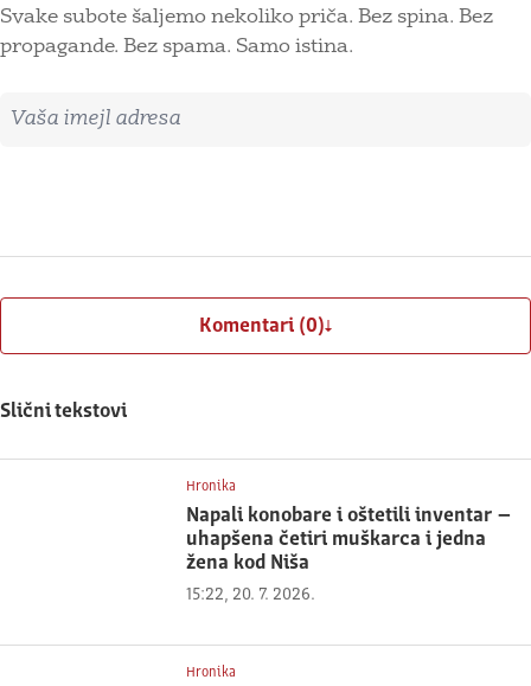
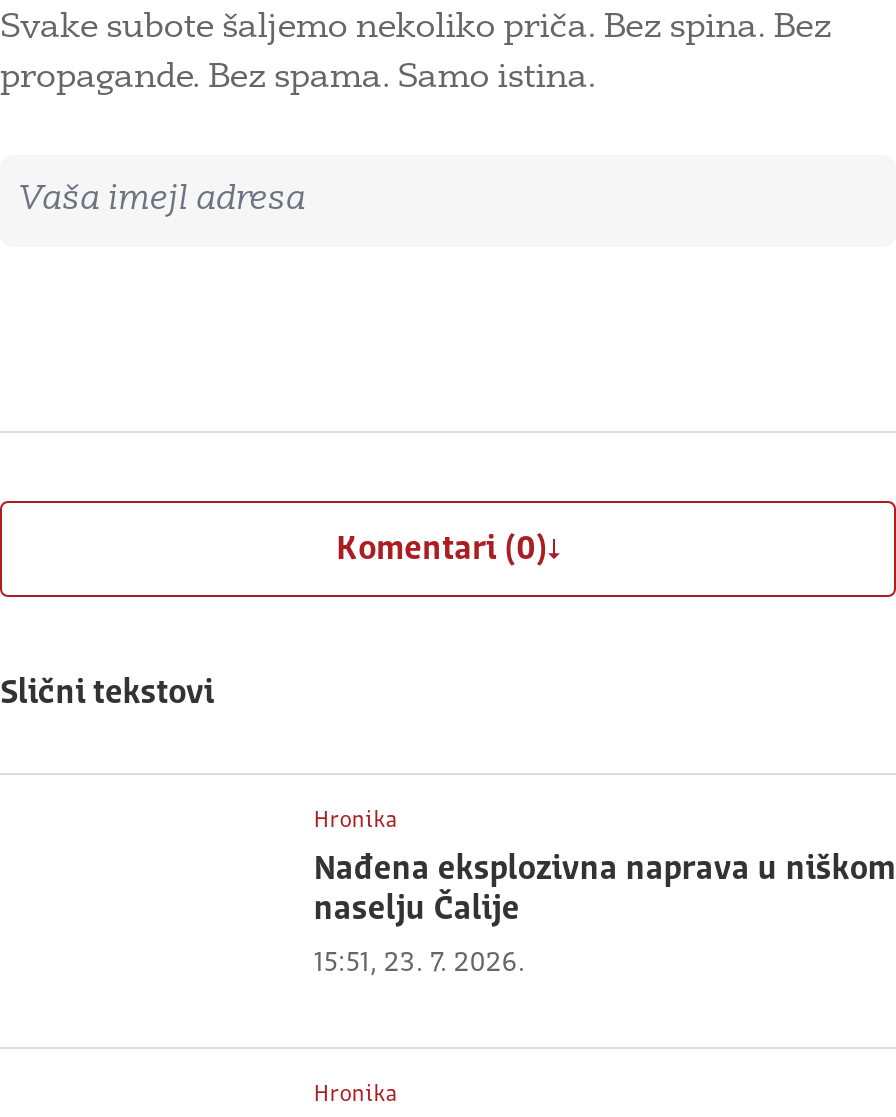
[186,506,512,573] Napali konobare i oštetili inventar – | uhapšena četiri muškarca i jedna | žena kod Niša -> [314,853,896,927] Nađena eksplozivna naprava u niškom | naselju Čalije
[186,587,315,603] 15:22, 20. 7. 2026. -> [314,950,526,978] 15:51, 23. 7. 2026.

